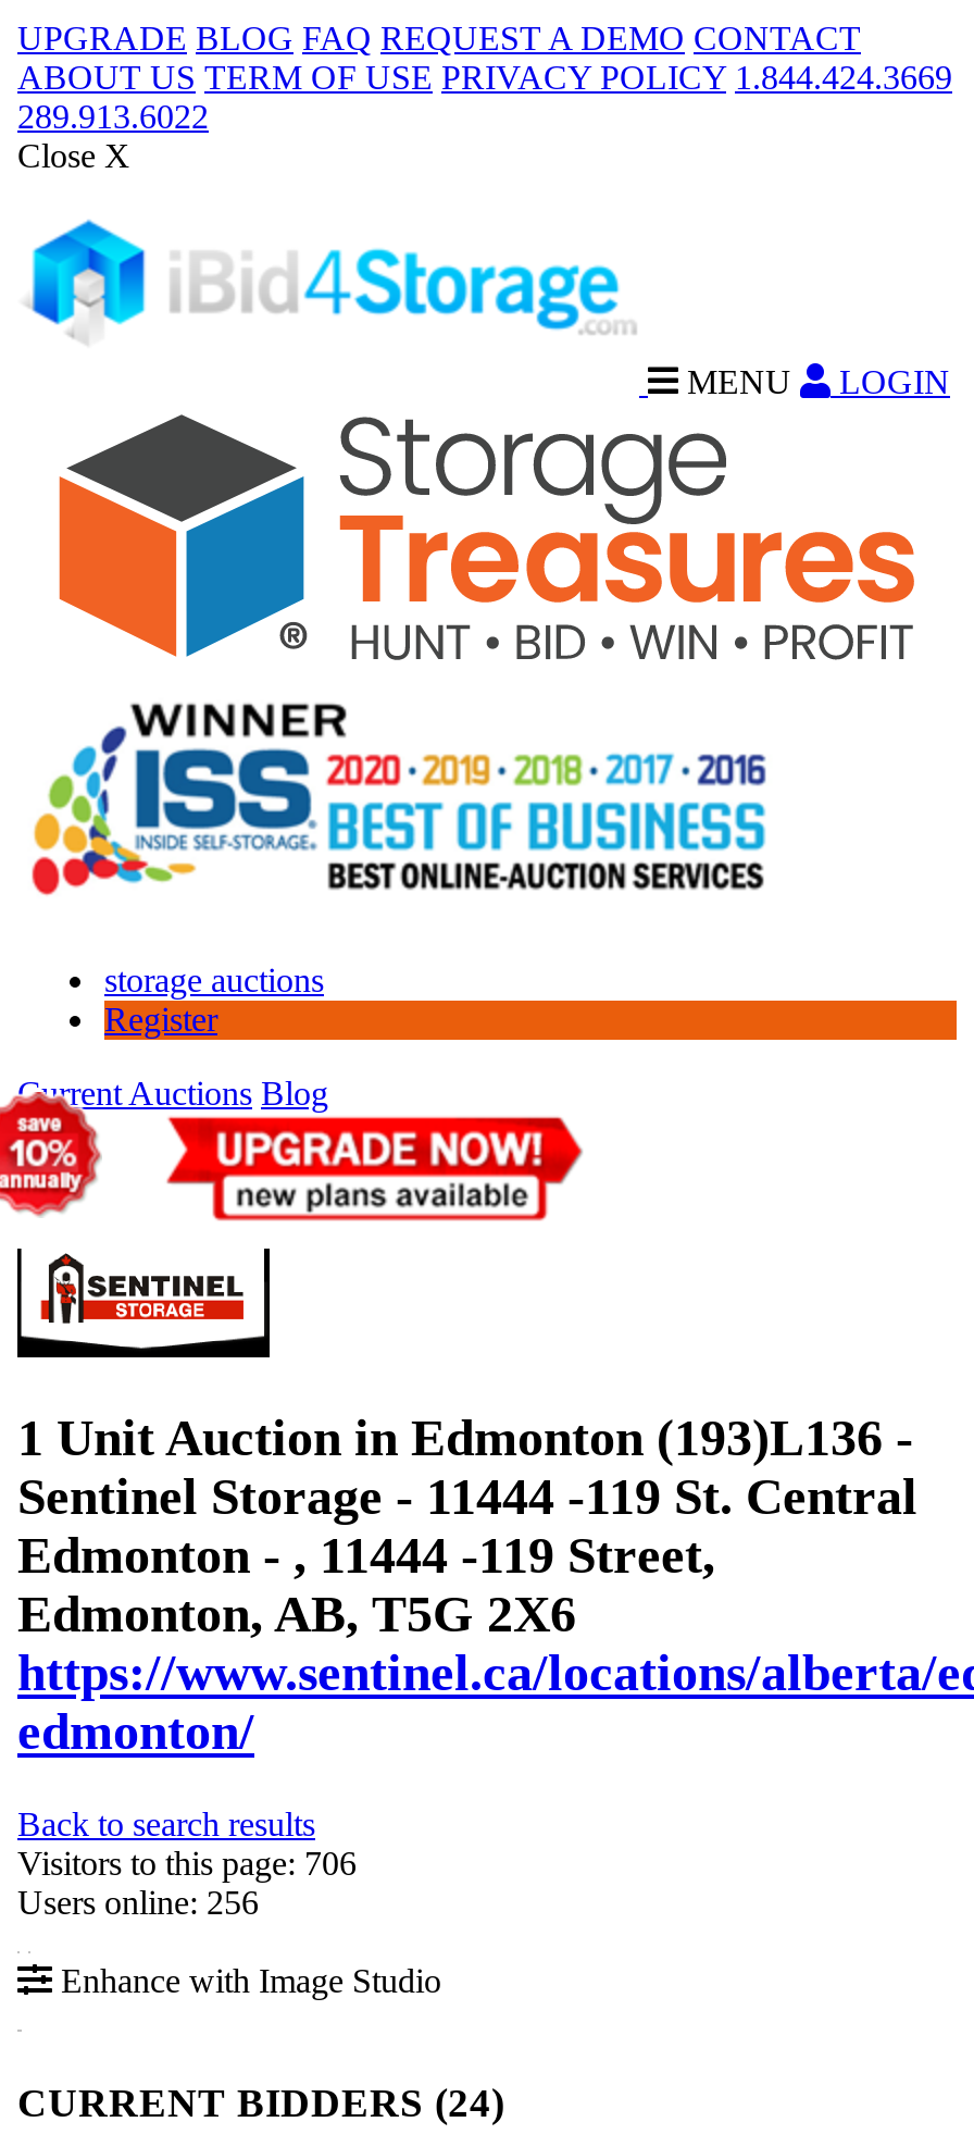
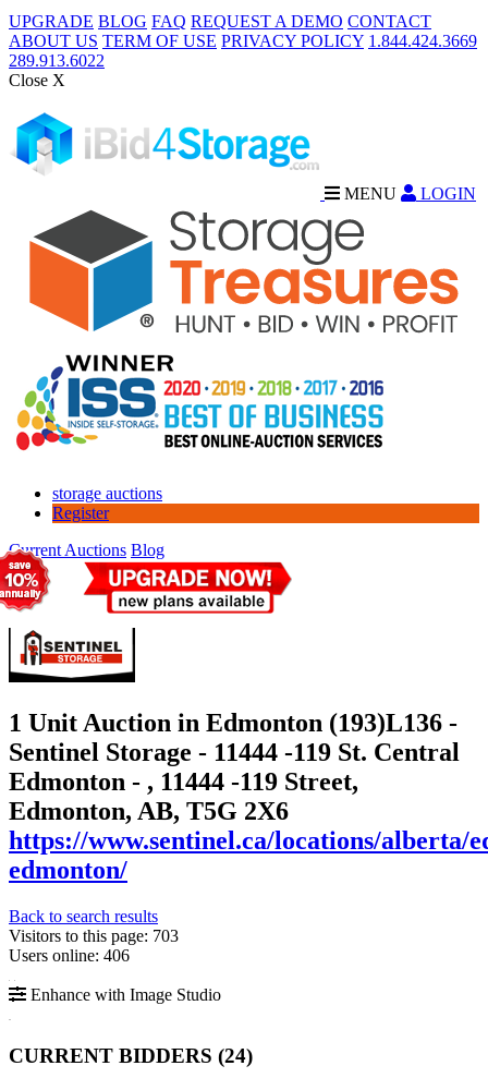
[17,1844,357,1881] Visitors to this page: 706 -> [9,926,179,945] Visitors to this page: 703
[17,1883,259,1920] Users online: 256 -> [9,946,130,964] Users online: 406

